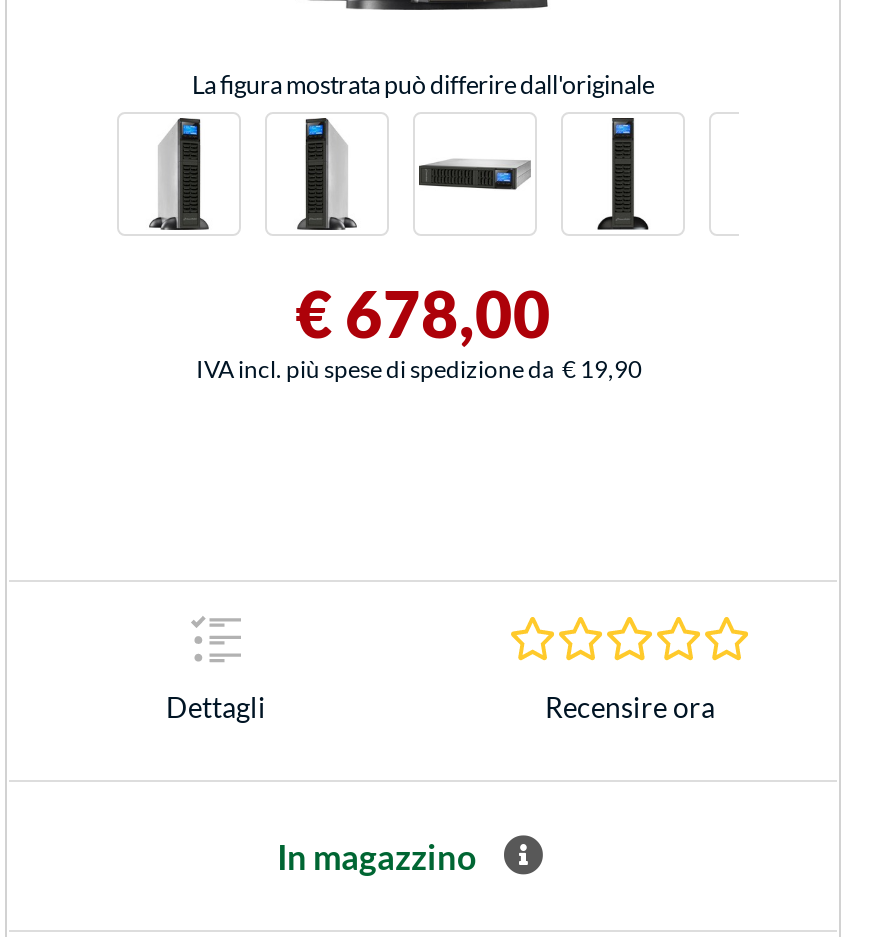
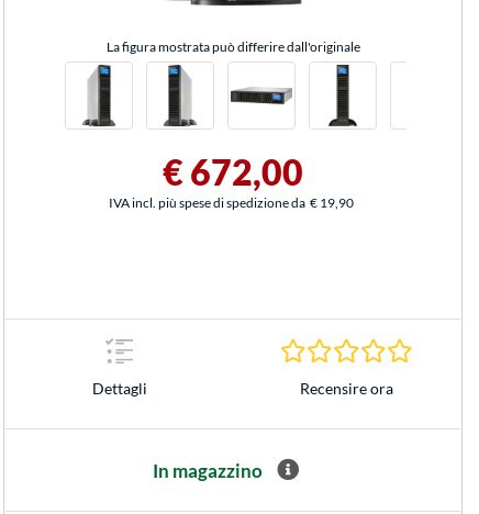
[295,274,551,352] € 678,00 -> [163,151,303,193] € 672,00

